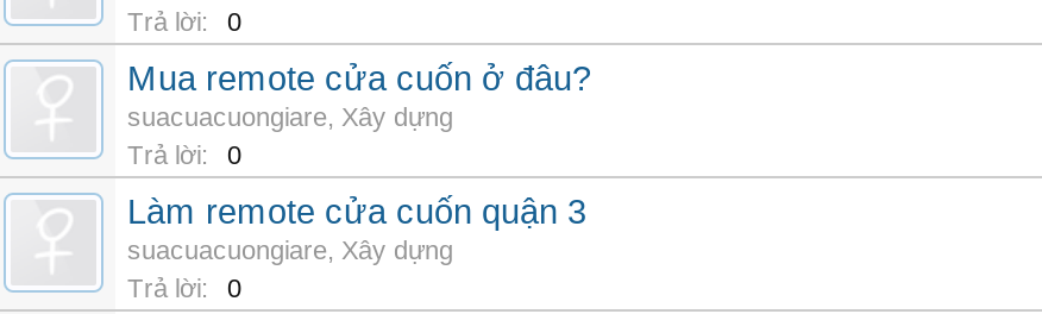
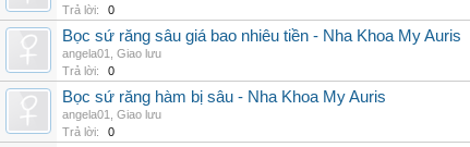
[127,59,591,131] Mua remote cửa cuốn ở đâu? | suacuacuongiare, Xây dựng -> [62,27,461,60] Bọc sứ răng sâu giá bao nhiêu tiền - Nha Khoa My Auris | angela01, Giao lưu
[127,193,586,264] Làm remote cửa cuốn quận 3 | suacuacuongiare, Xây dựng -> [62,88,386,121] Bọc sứ răng hàm bị sâu - Nha Khoa My Auris | angela01, Giao lưu

